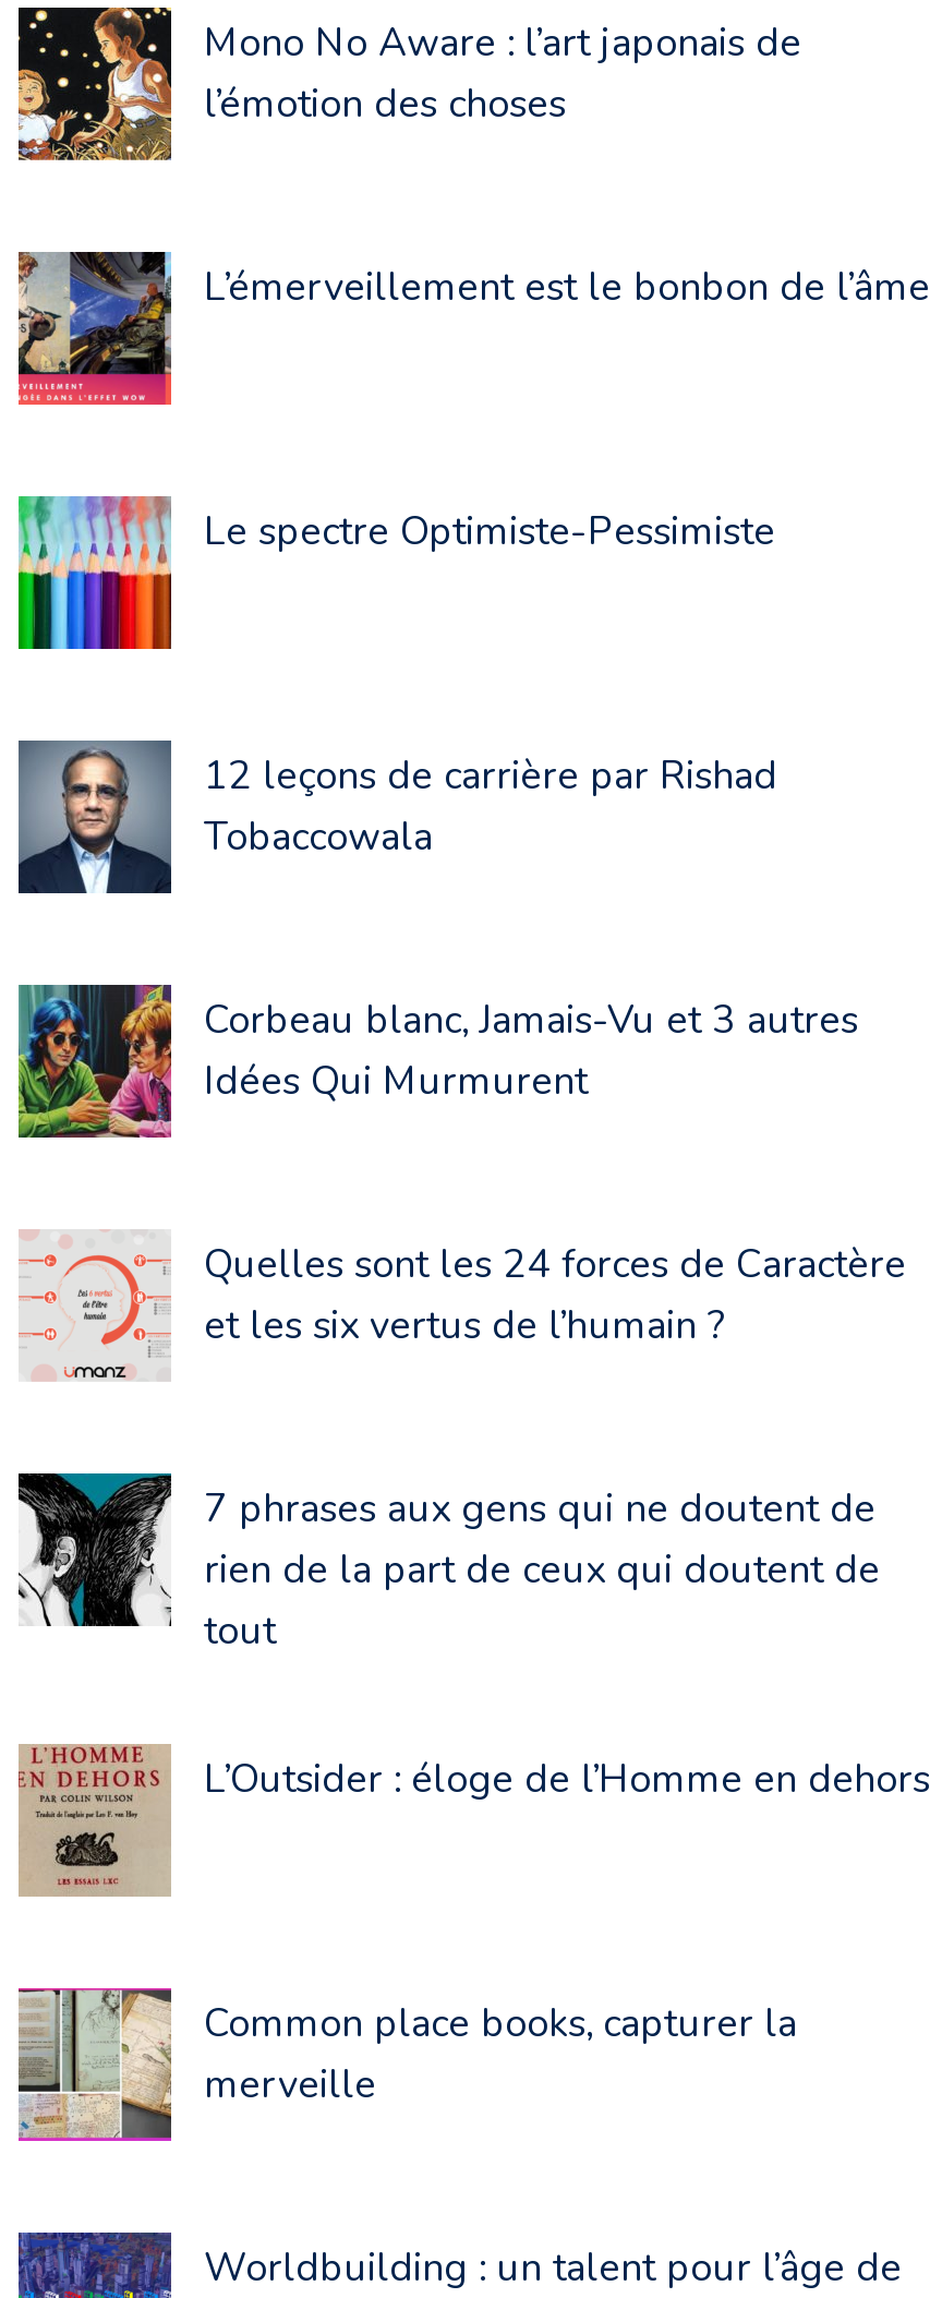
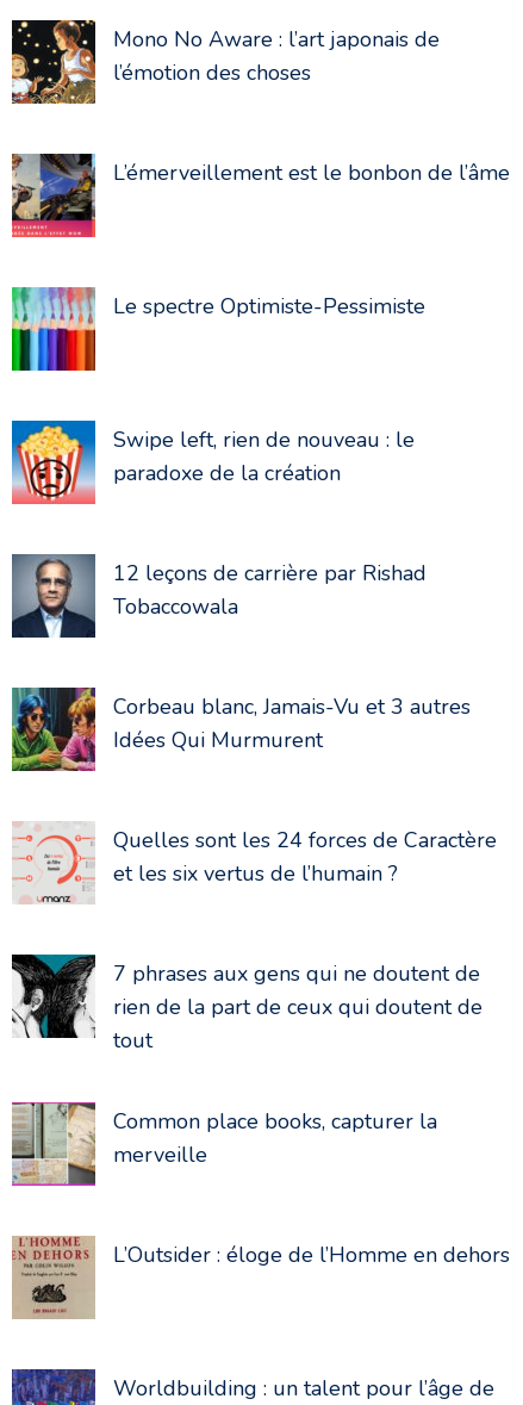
none -> [11,419,415,505] [image] | Swipe left, rien de nouveau : le | paradoxe de la création
moved [19,1744,930,1897] -> [12,1236,510,1320]: [image] | L’Outsider : éloge de l’Homme en dehors

